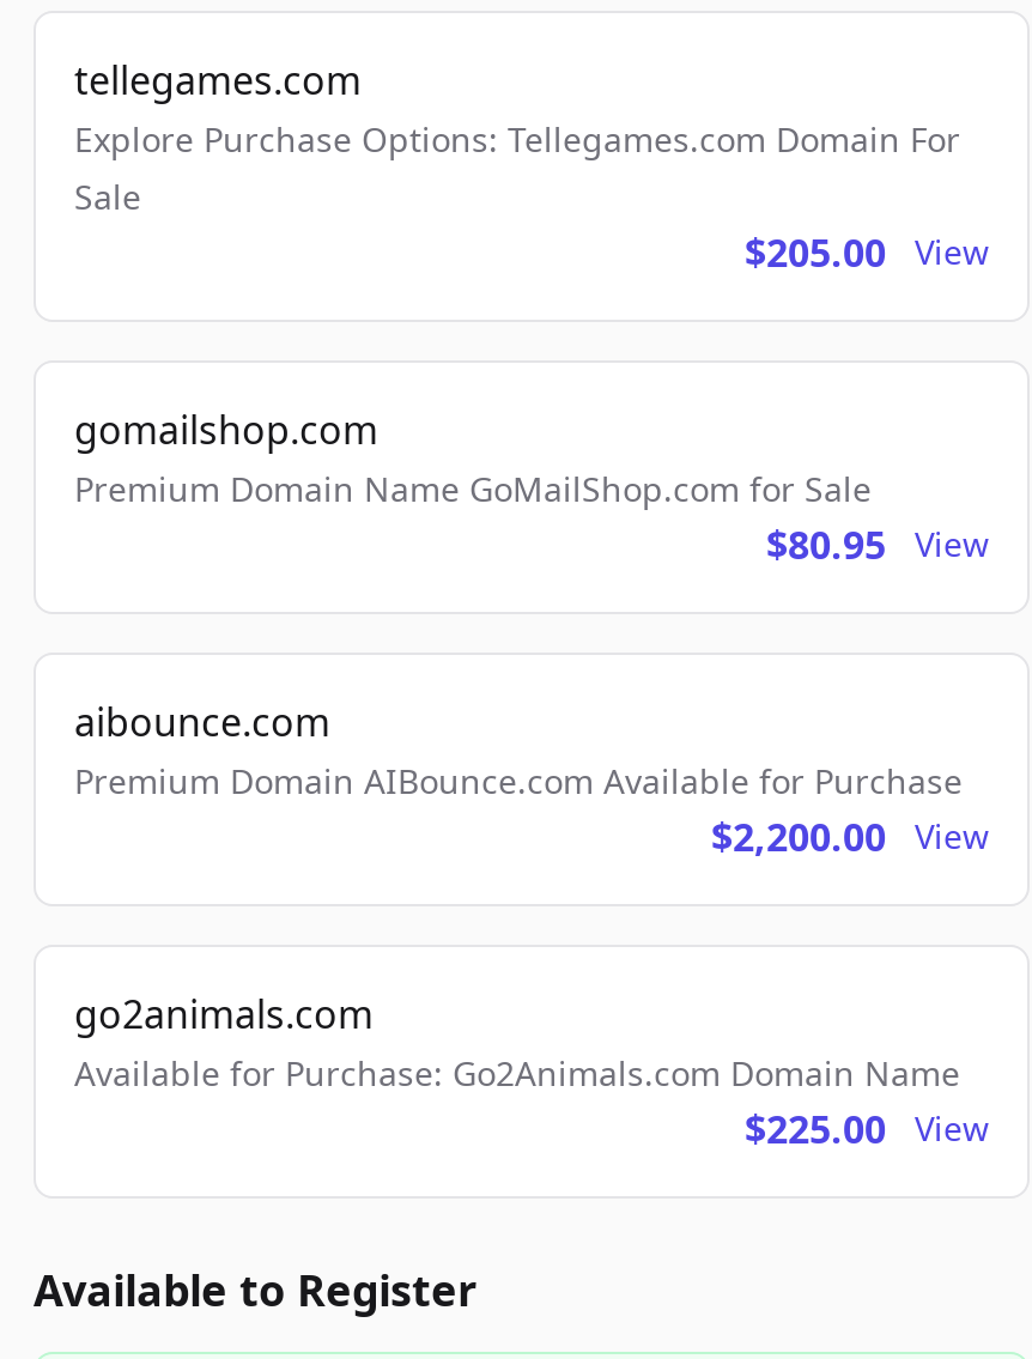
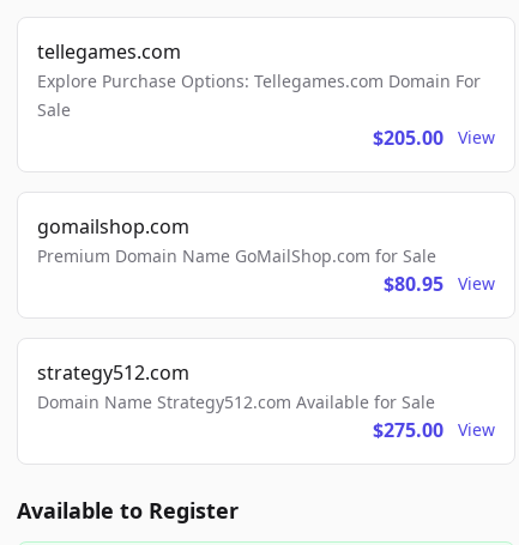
[74,696,989,1156] aibounce.com | Premium Domain AIBounce.com Available for Purchase | $2,200.00 | View | go2animals.com | Available for Purchase: Go2Animals.com Domain Name | $225.00 -> [37,360,443,443] strategy512.com | Domain Name Strategy512.com Available for Sale | $275.00

